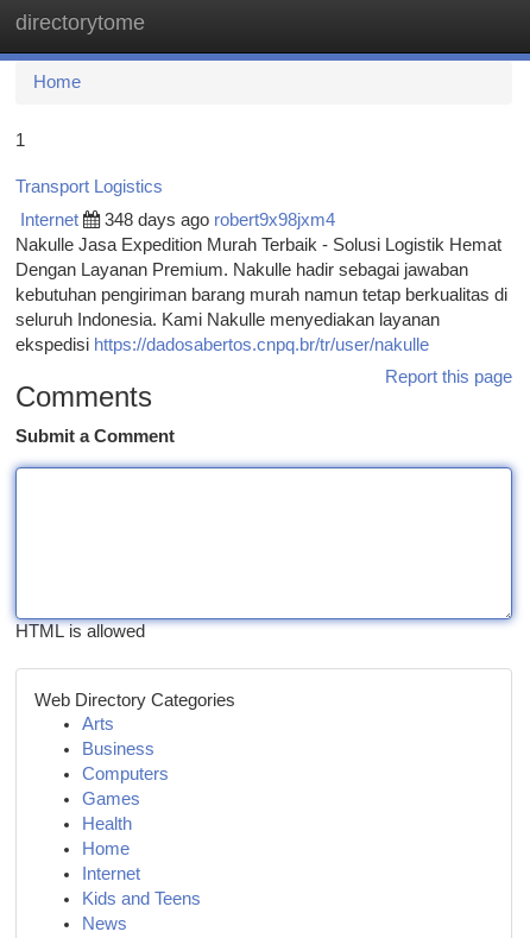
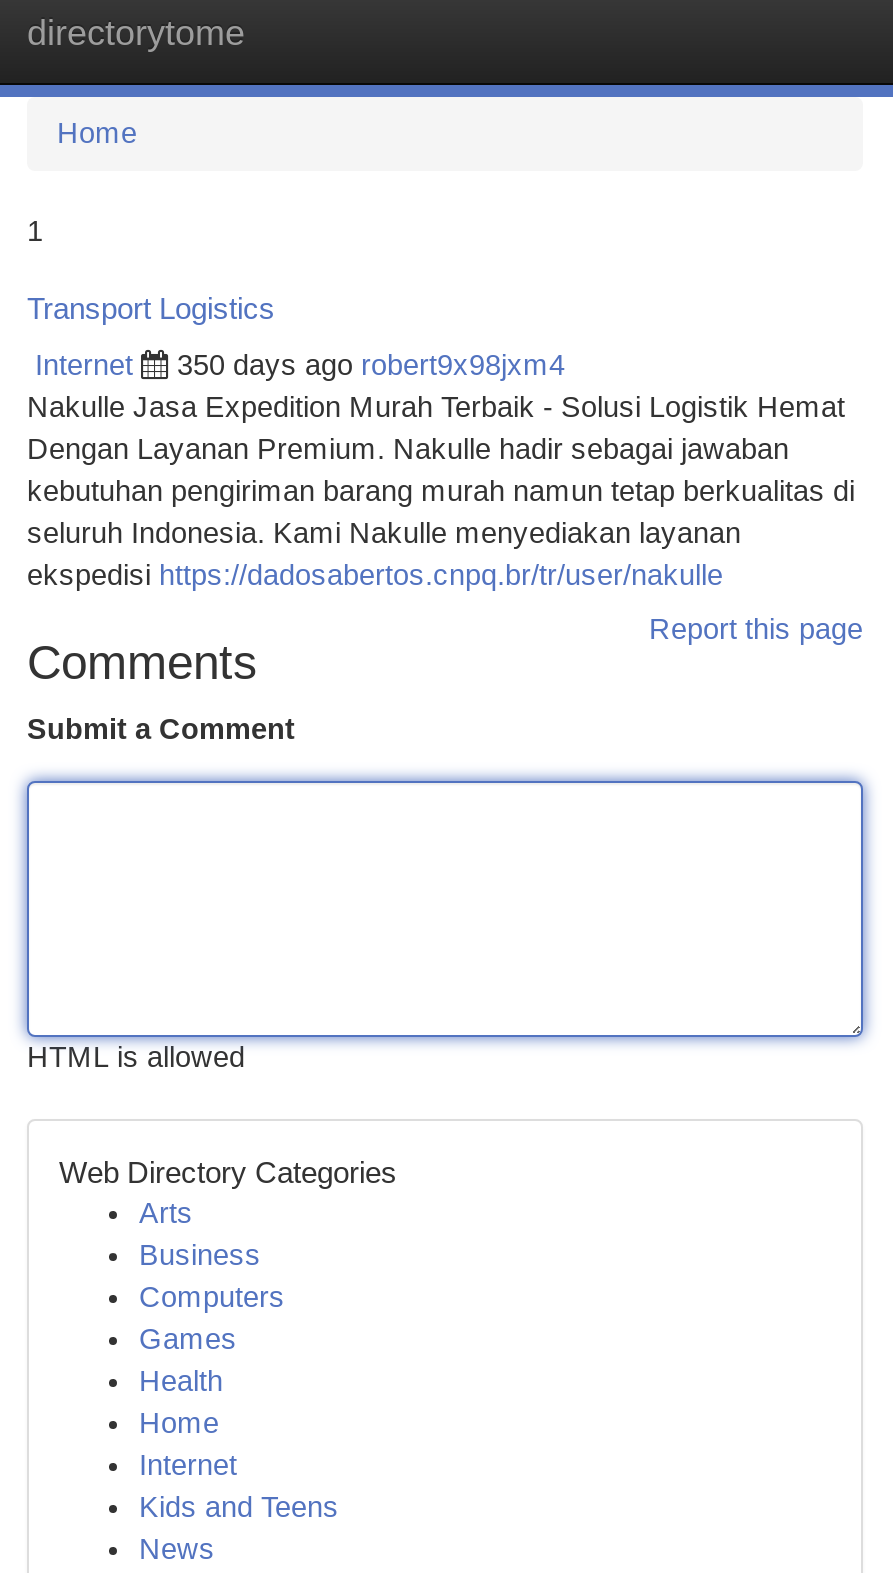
[105,210,335,229] 348 days ago robert9x98jxm4 -> [177,349,565,381] 350 days ago robert9x98jxm4

